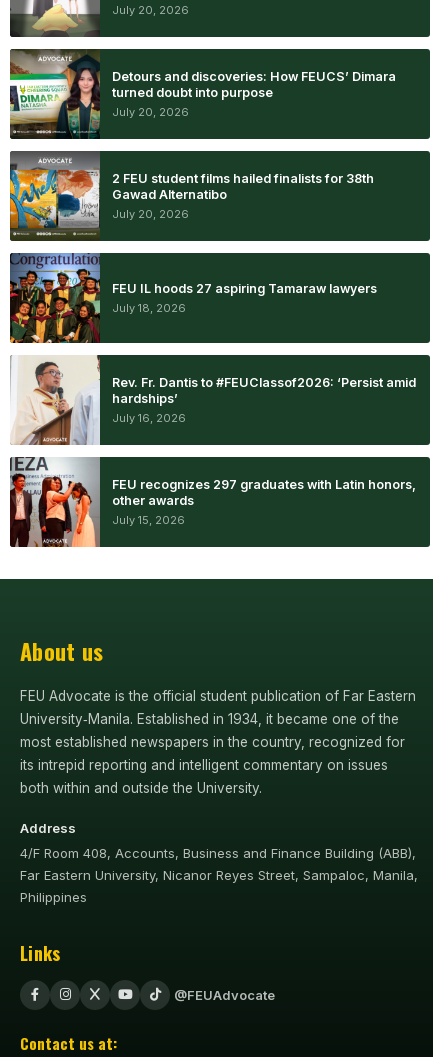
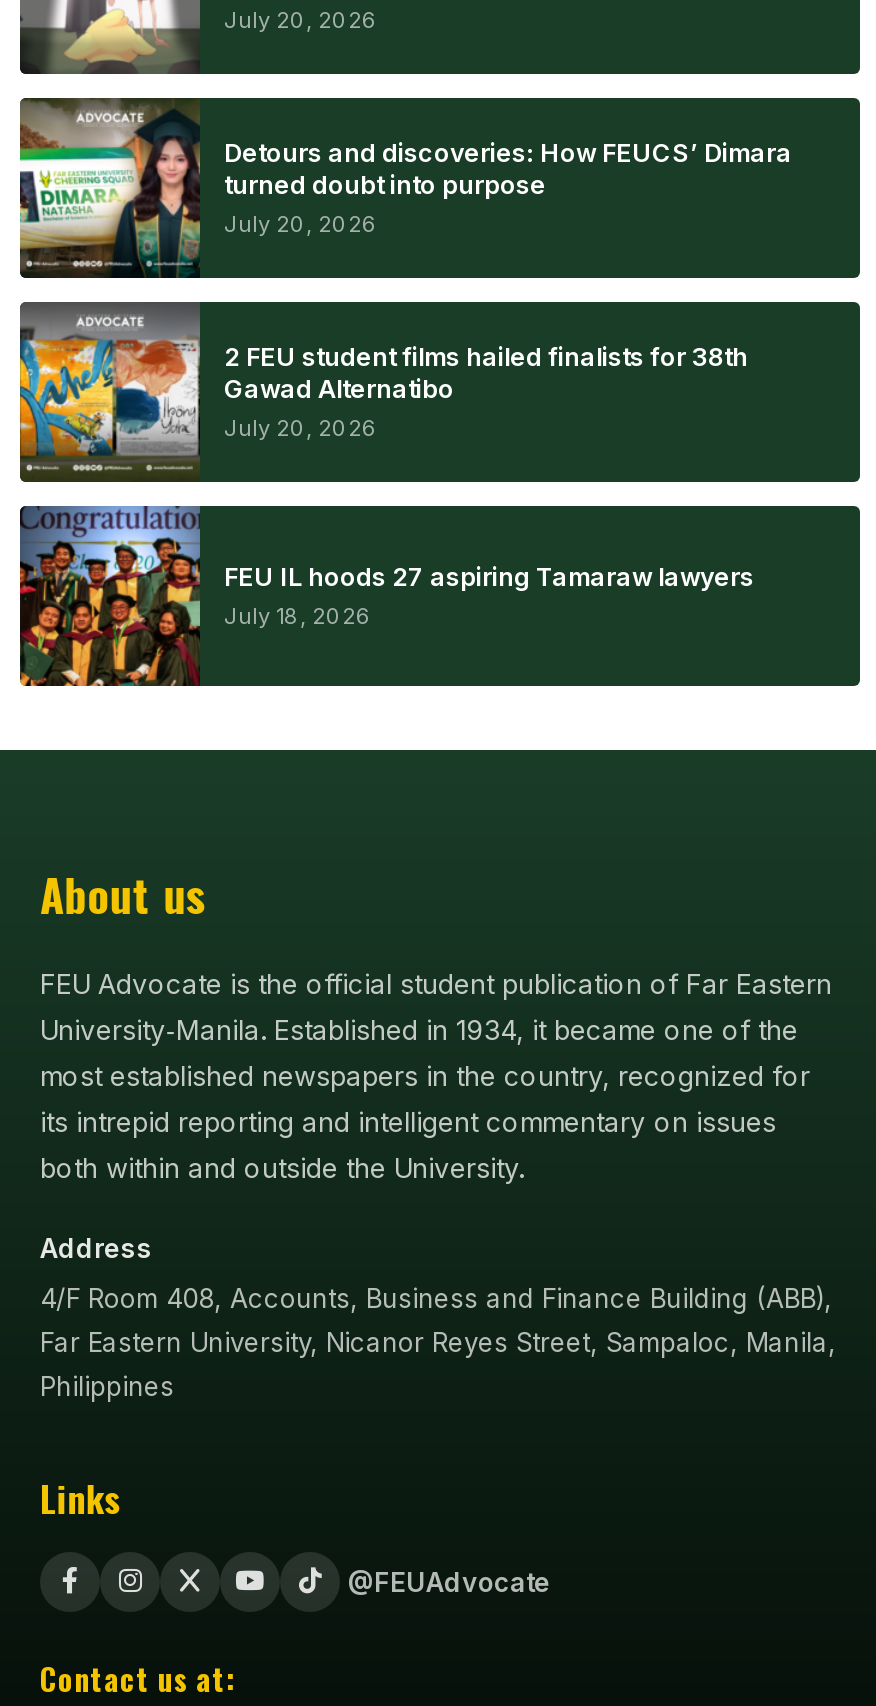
[10,355,416,446] [image] | Rev. Fr. Dantis to #FEUClassof2026: ‘Persist amid | hardships’ | July 16, 2026 -> none
[9,456,416,548] [image] | FEU recognizes 297 graduates with Latin honors, | other awards | July 15, 2026 -> none

